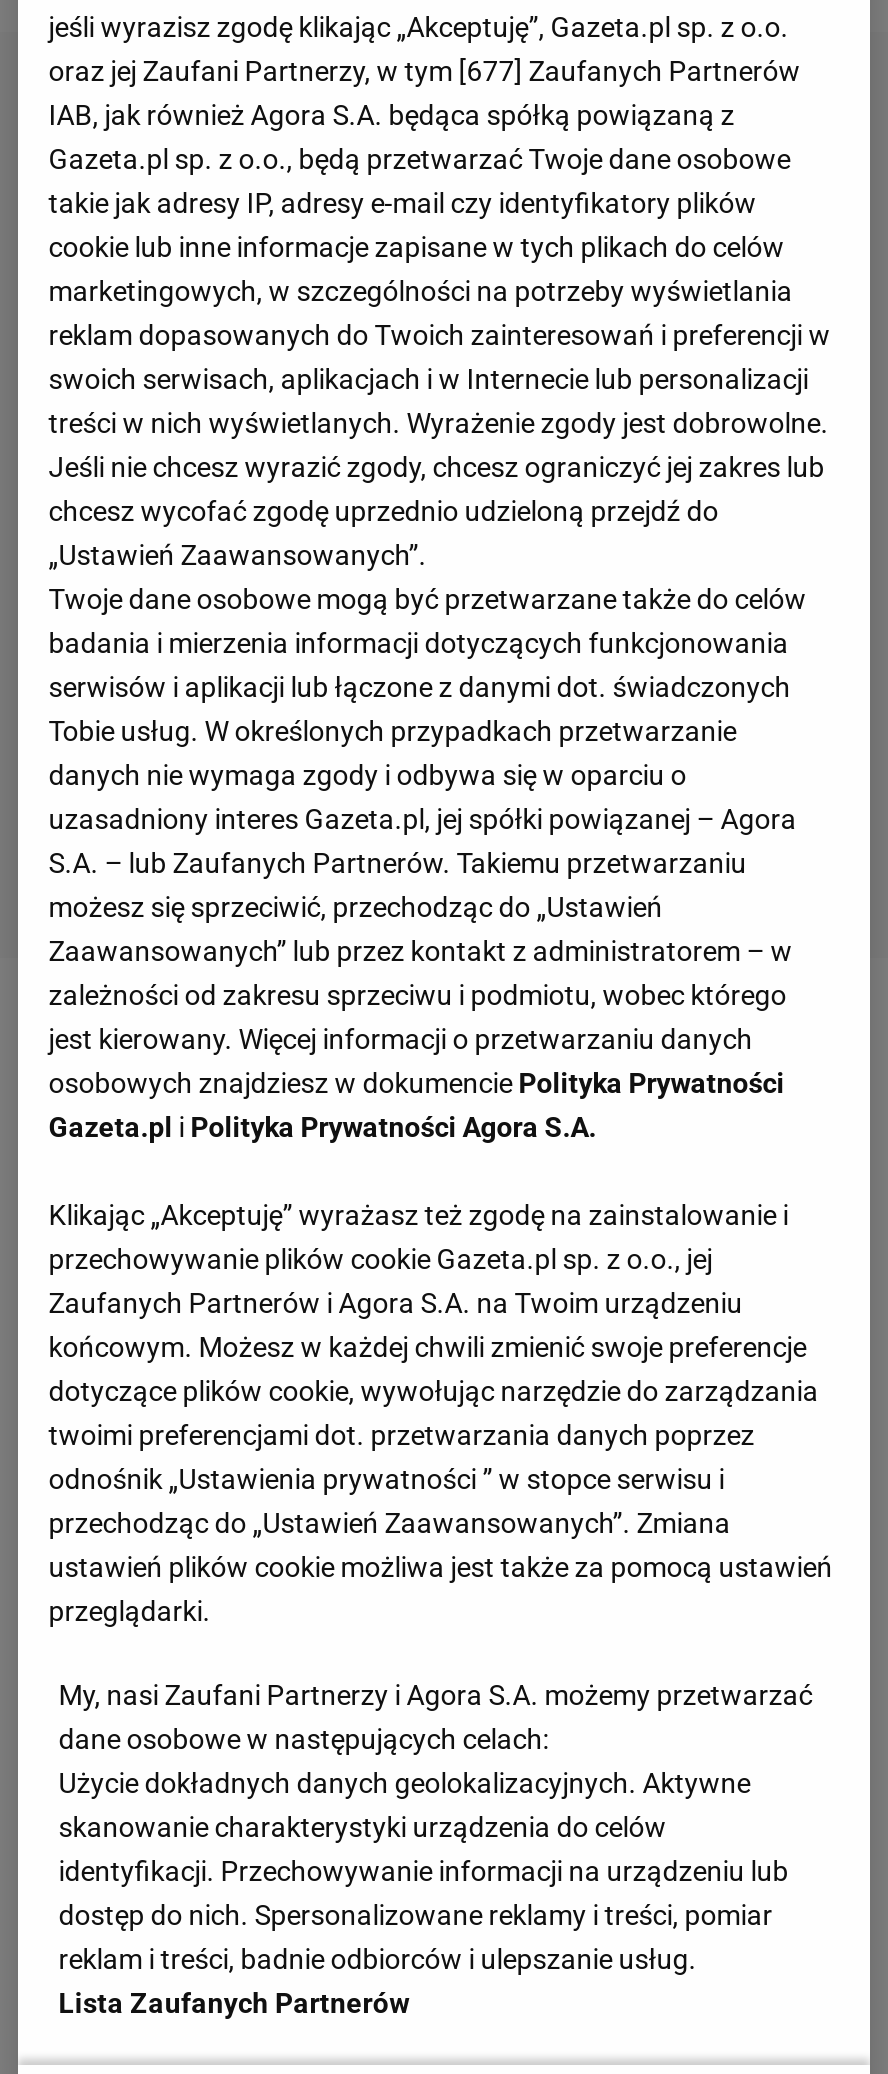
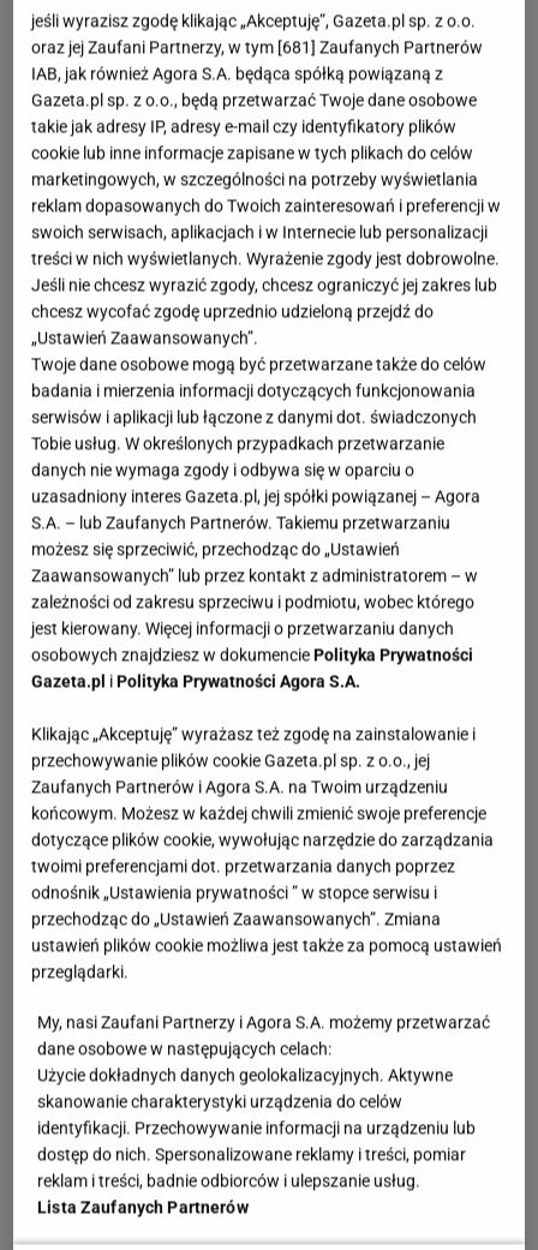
[48,55,800,87] oraz jej Zaufani Partnerzy, w tym [677] Zaufanych Partnerów -> [31,38,483,57] oraz jej Zaufani Partnerzy, w tym [681] Zaufanych Partnerów

